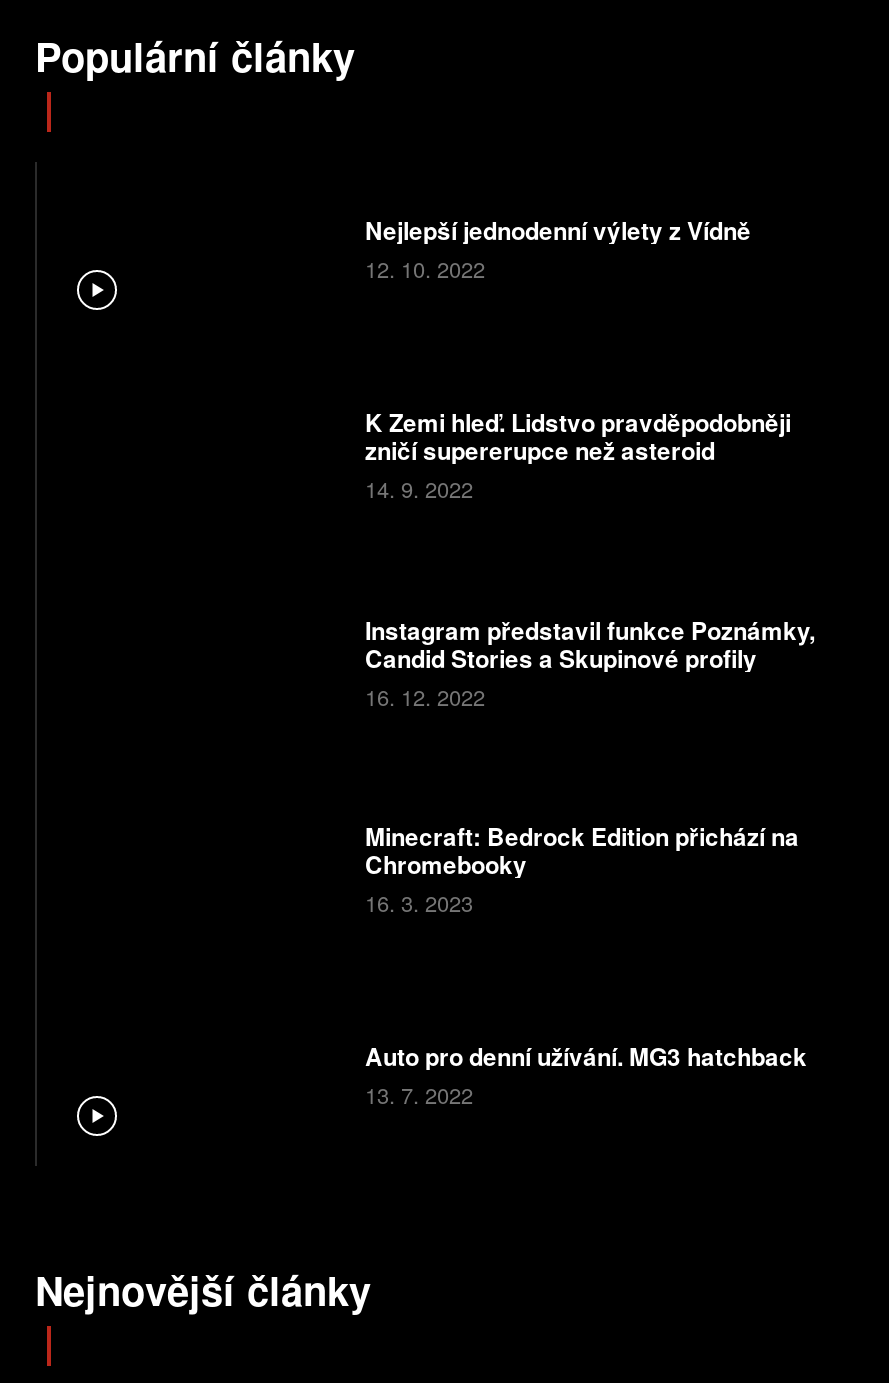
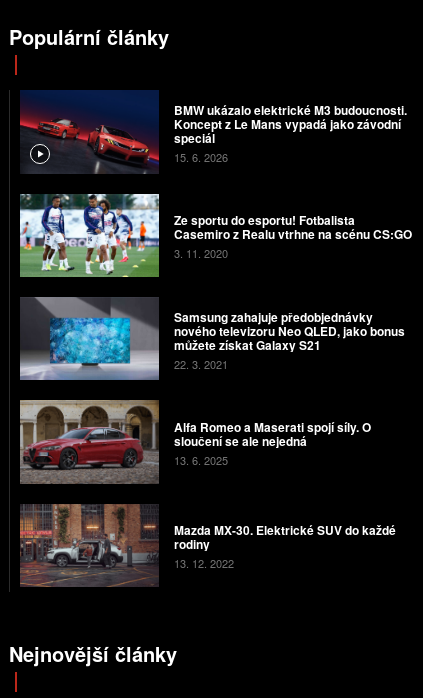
none -> [19,90,159,175] [image]
none -> [19,193,160,278] [image]
none -> [19,296,160,381] [image]
none -> [19,399,160,485] [image]
none -> [19,503,159,588] [image]
[365,212,751,284] Nejlepší jednodenní výlety z Vídně | 12. 10. 2022 -> [174,101,407,165] BMW ukázalo elektrické M3 budoucnosti. | Koncept z Le Mans vypadá jako závodní | speciál | 15. 6. 2026
[365,404,791,504] K Zemi hleď. Lidstvo pravděpodobněji | zničí supererupce než asteroid | 14. 9. 2022 -> [174,211,412,261] Ze sportu do esportu! Fotbalista | Casemiro z Realu vtrhne na scénu CS:GO | 3. 11. 2020
[365,611,815,711] Instagram představil funkce Poznámky, | Candid Stories a Skupinové profily | 16. 12. 2022 -> [174,307,405,371] Samsung zahajuje předobjednávky | nového televizoru Neo QLED, jako bonus | můžete získat Galaxy S21 | 22. 3. 2021
[365,818,799,918] Minecraft: Bedrock Edition přichází na | Chromebooky | 16. 3. 2023 -> [174,418,371,468] Alfa Romeo a Maserati spojí síly. O | sloučení se ale nejedná | 13. 6. 2025
[365,1038,807,1110] Auto pro denní užívání. MG3 hatchback | 13. 7. 2022 -> [174,521,396,571] Mazda MX-30. Elektrické SUV do každé | rodiny | 13. 12. 2022

